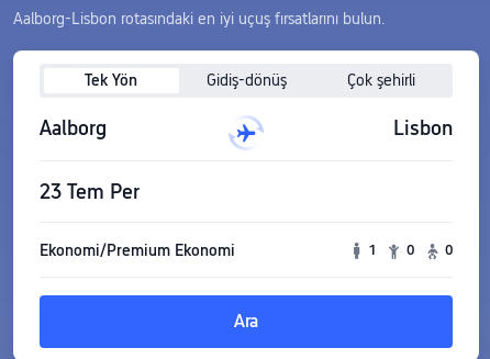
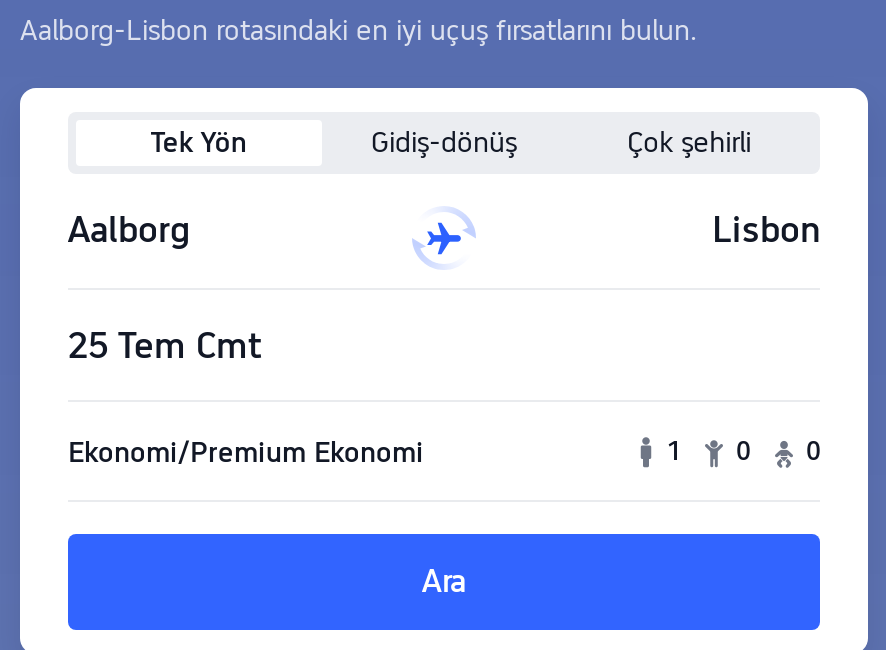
[40,179,140,203] 23 Tem Per -> [68,323,262,365] 25 Tem Cmt

